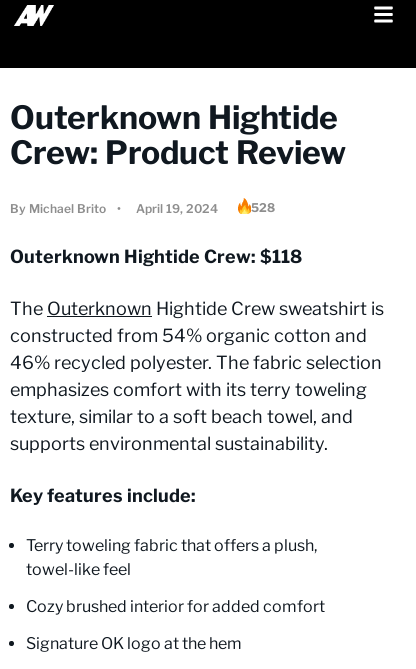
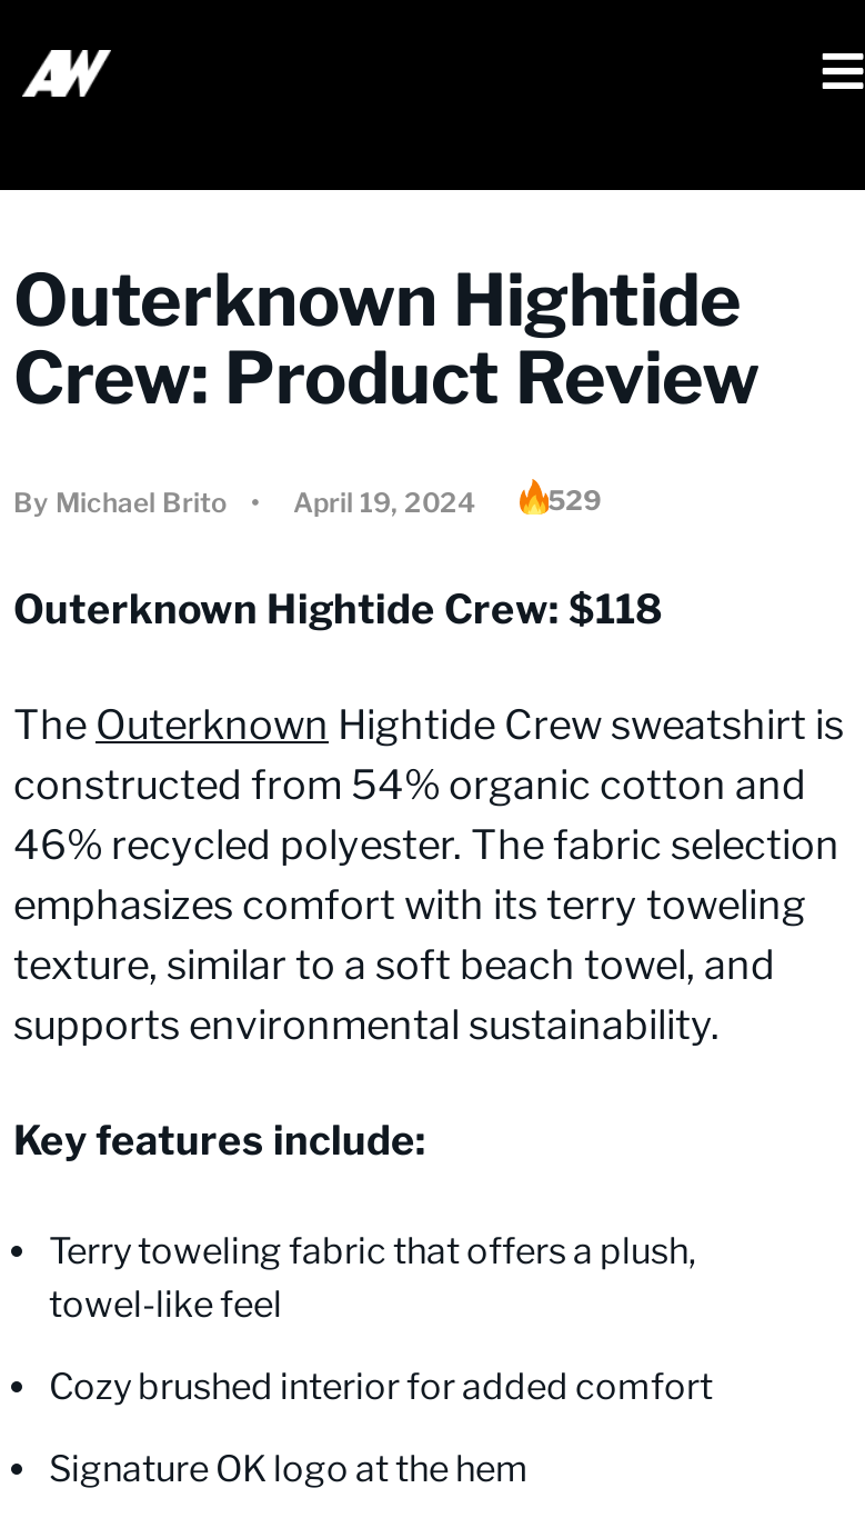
[251,200,275,215] 528 -> [548,485,601,518] 529

